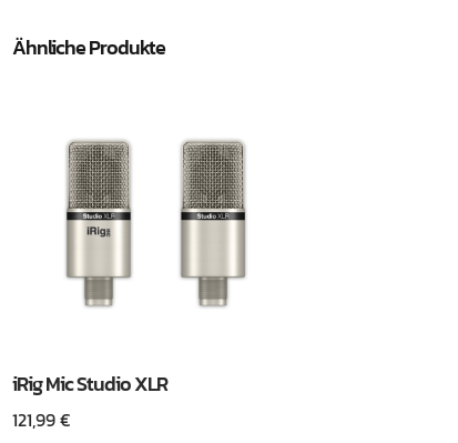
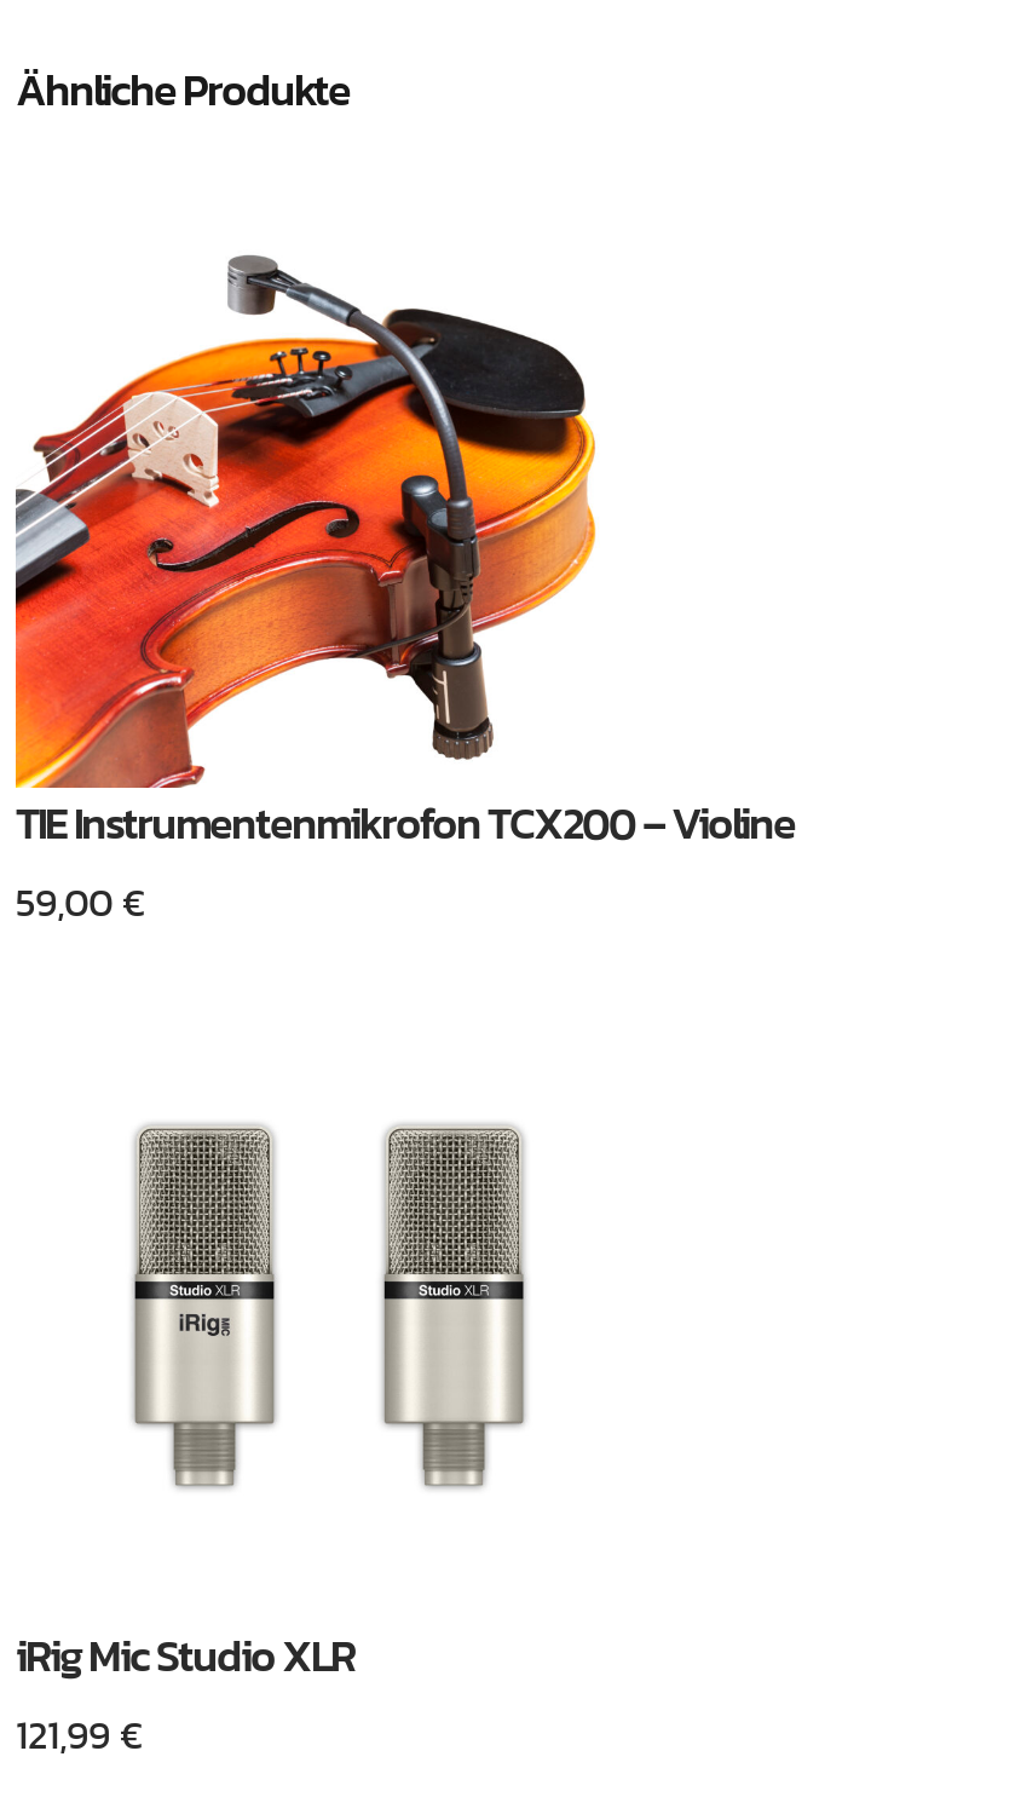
none -> [13,253,795,930] [image] | TIE Instrumentenmikrofon TCX200 – Violine | 59,00 €

